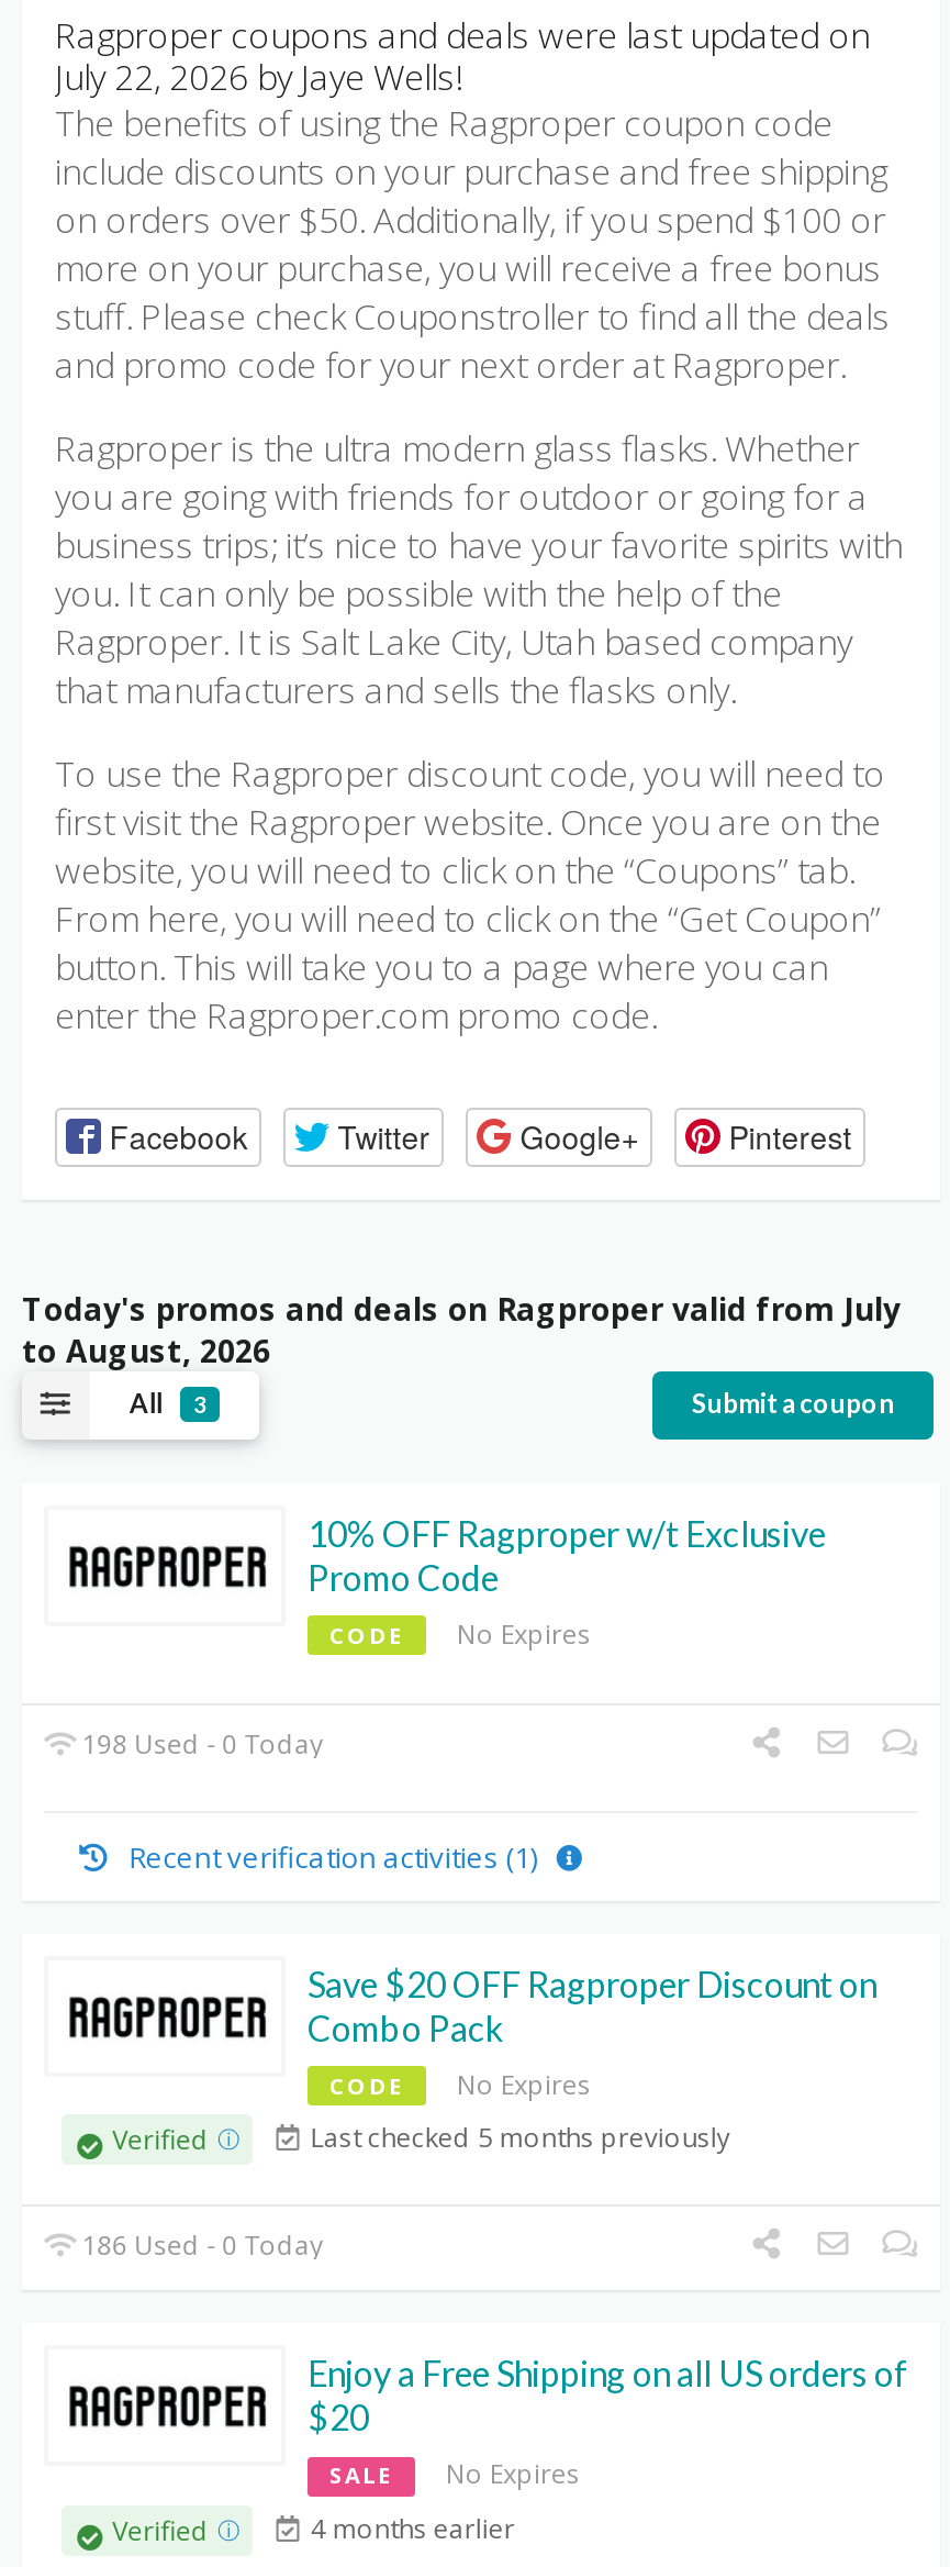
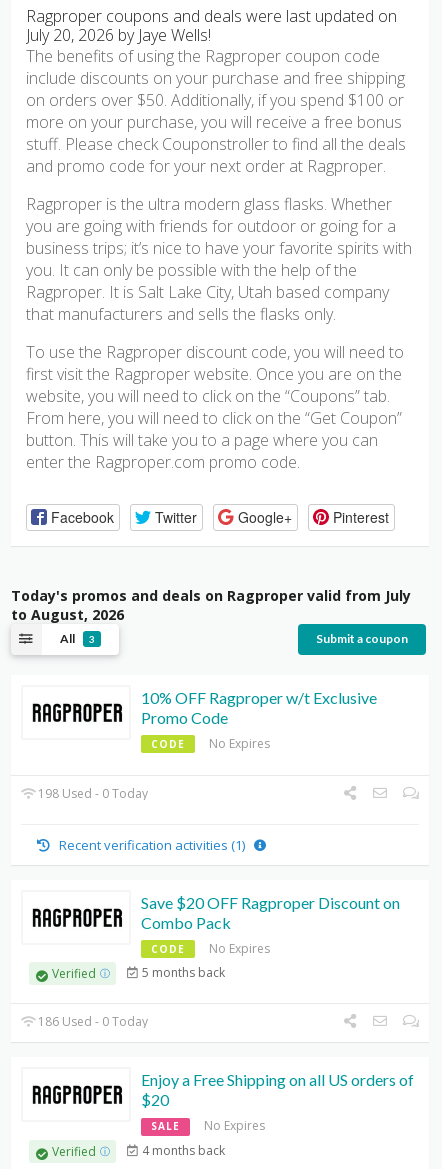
[55,53,461,102] July 22, 2026 by Jaye Wells! -> [26,24,211,46] July 20, 2026 by Jaye Wells!
[310,2118,730,2156] Last checked 5 months previously -> [142,964,225,981] 5 months back
[310,2509,515,2547] 4 months earlier -> [142,1142,225,1159] 4 months back

